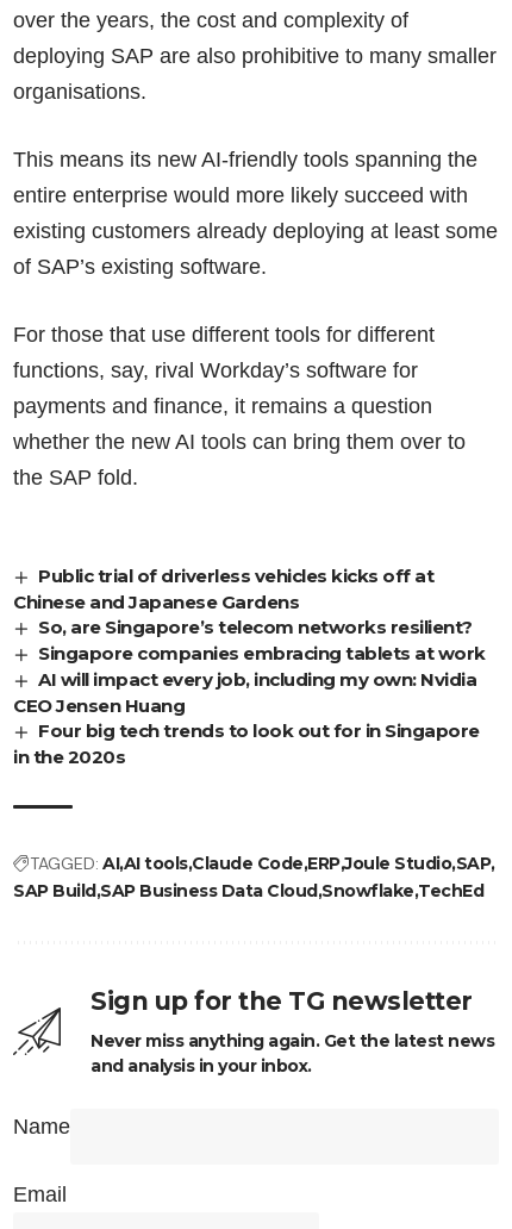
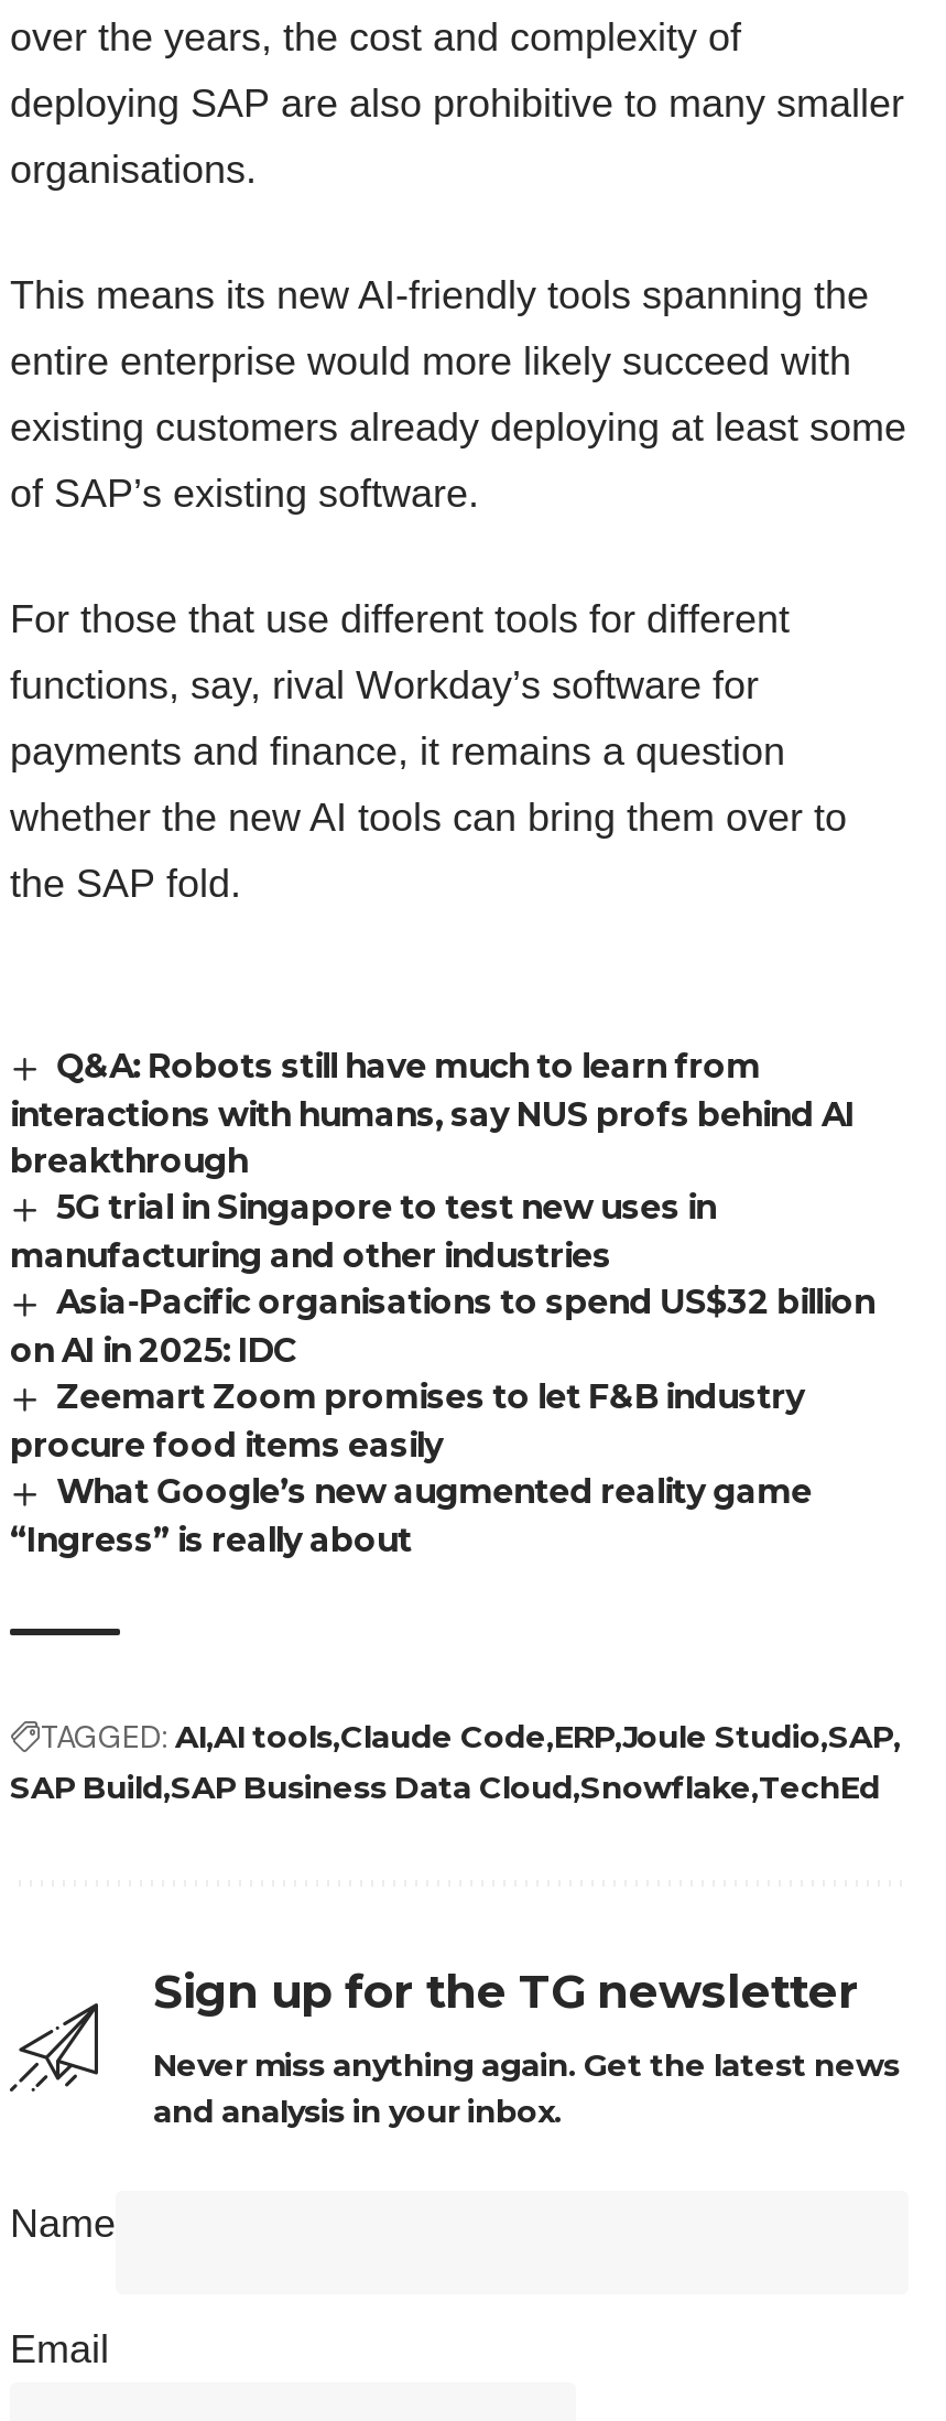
[13,564,485,768] Public trial of driverless vehicles kicks off at | Chinese and Japanese Gardens | So, are Singapore’s telecom networks resilient? | Singapore companies embracing tablets at work | AI will impact every job, including my own: Nvidia | CEO Jensen Huang | Four big tech trends to look out for in Singapore | in the 2020s -> [10,1045,875,1560] Q&A: Robots still have much to learn from | interactions with humans, say NUS profs behind AI | breakthrough | 5G trial in Singapore to test new uses in | manufacturing and other industries | Asia-Pacific organisations to spend US$32 billion | on AI in 2025: IDC | Zeemart Zoom promises to let F&B industry | procure food items easily | What Google’s new augmented reality game | “Ingress” is really about

